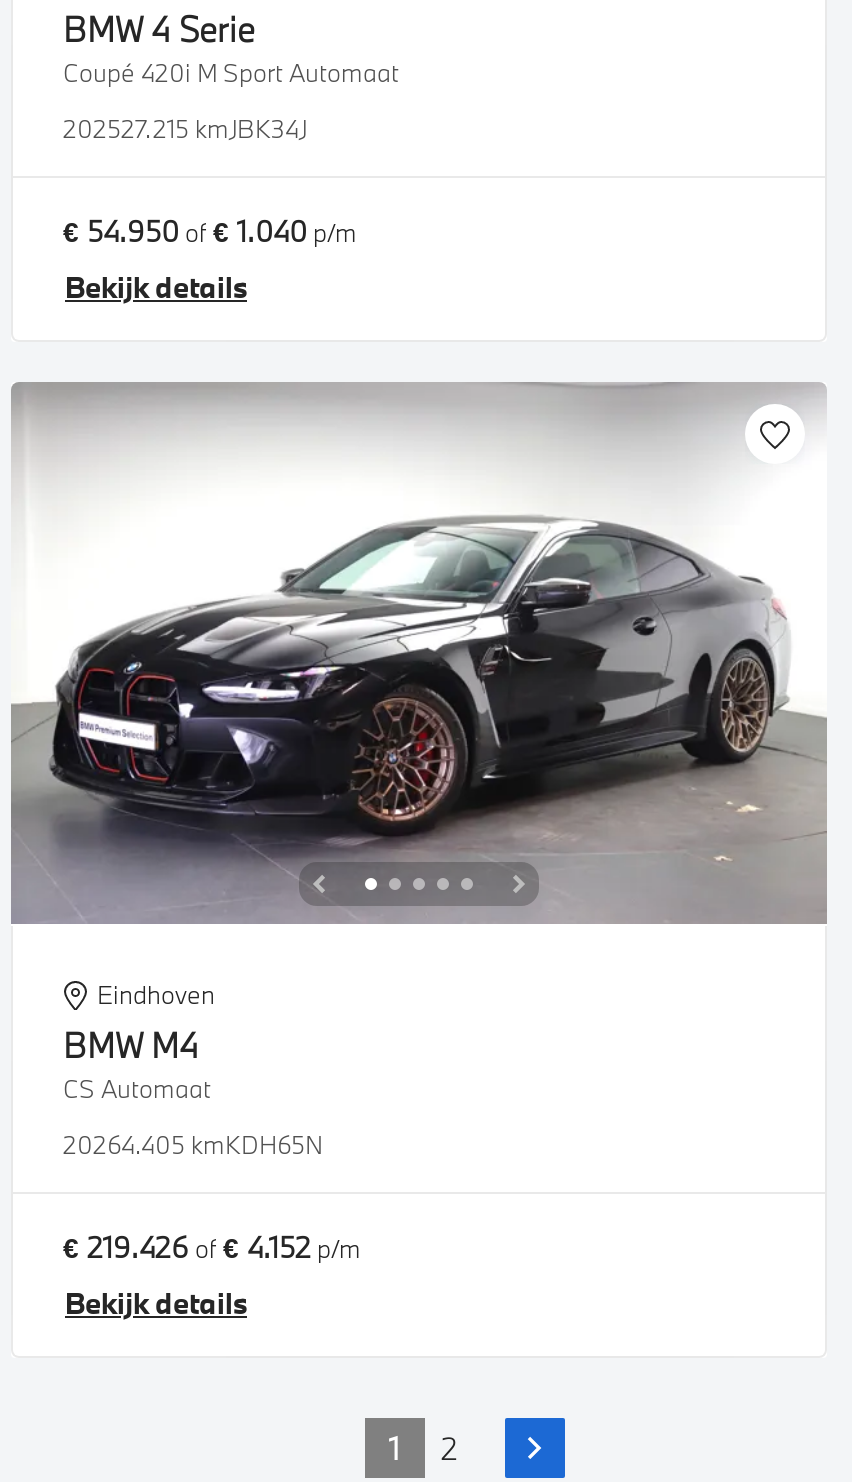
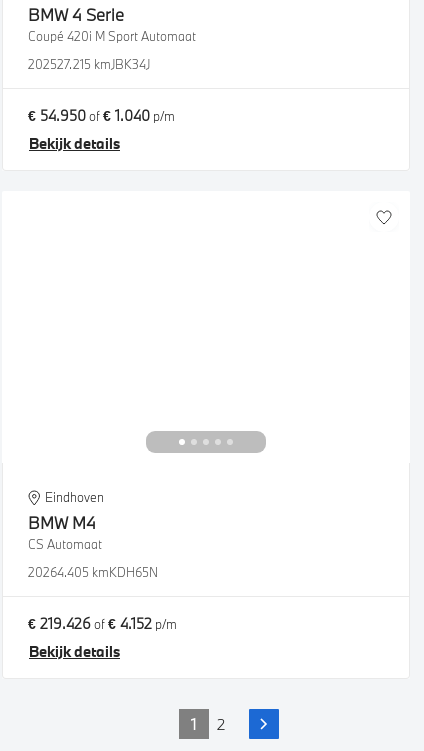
[9,380,829,926] [image] -> none

